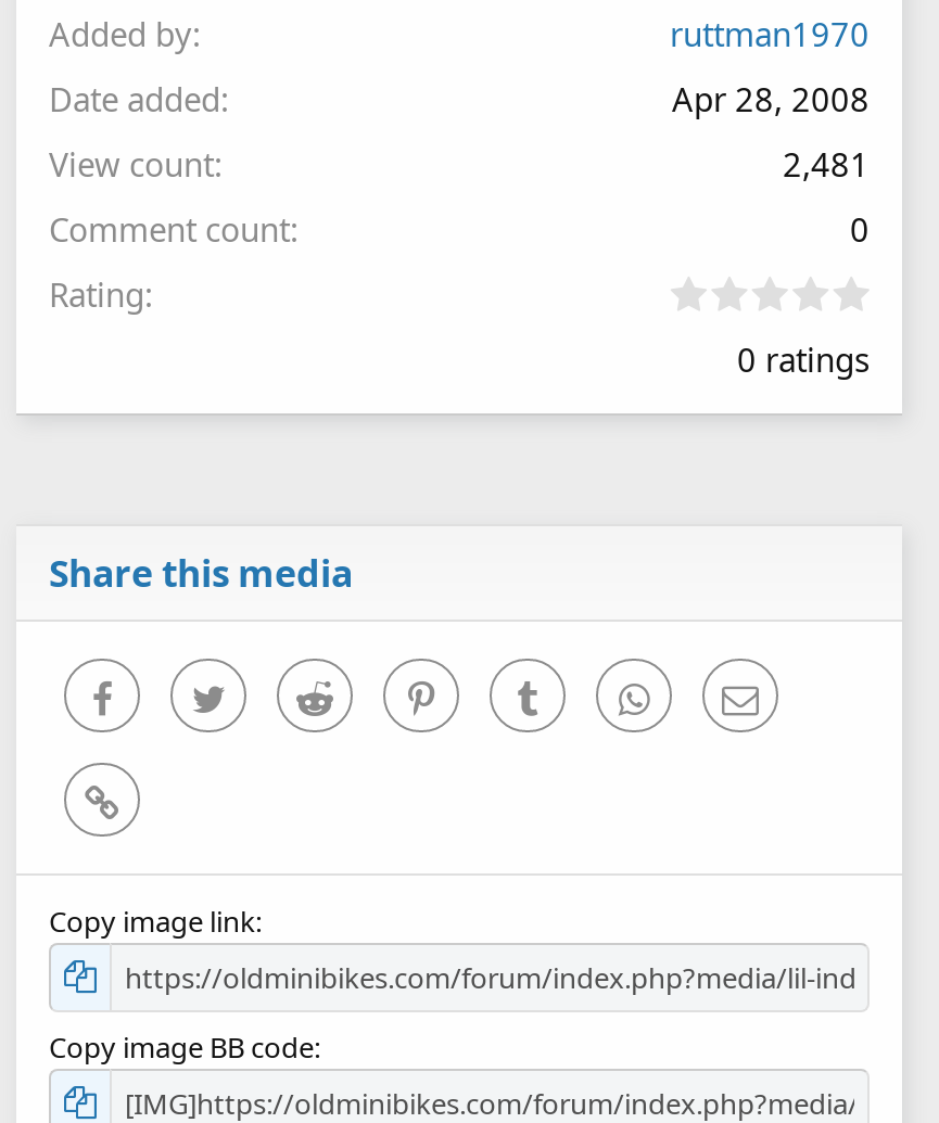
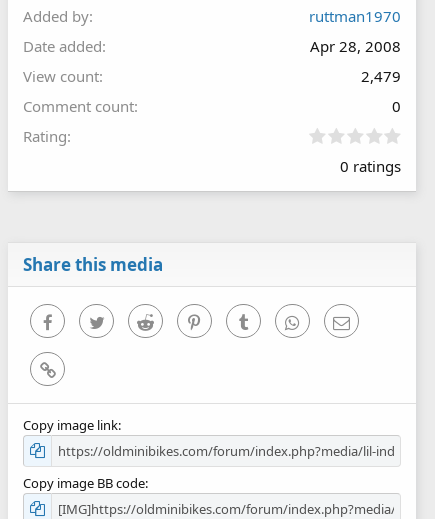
[783,142,870,185] 2,481 -> [361,66,401,86] 2,479

